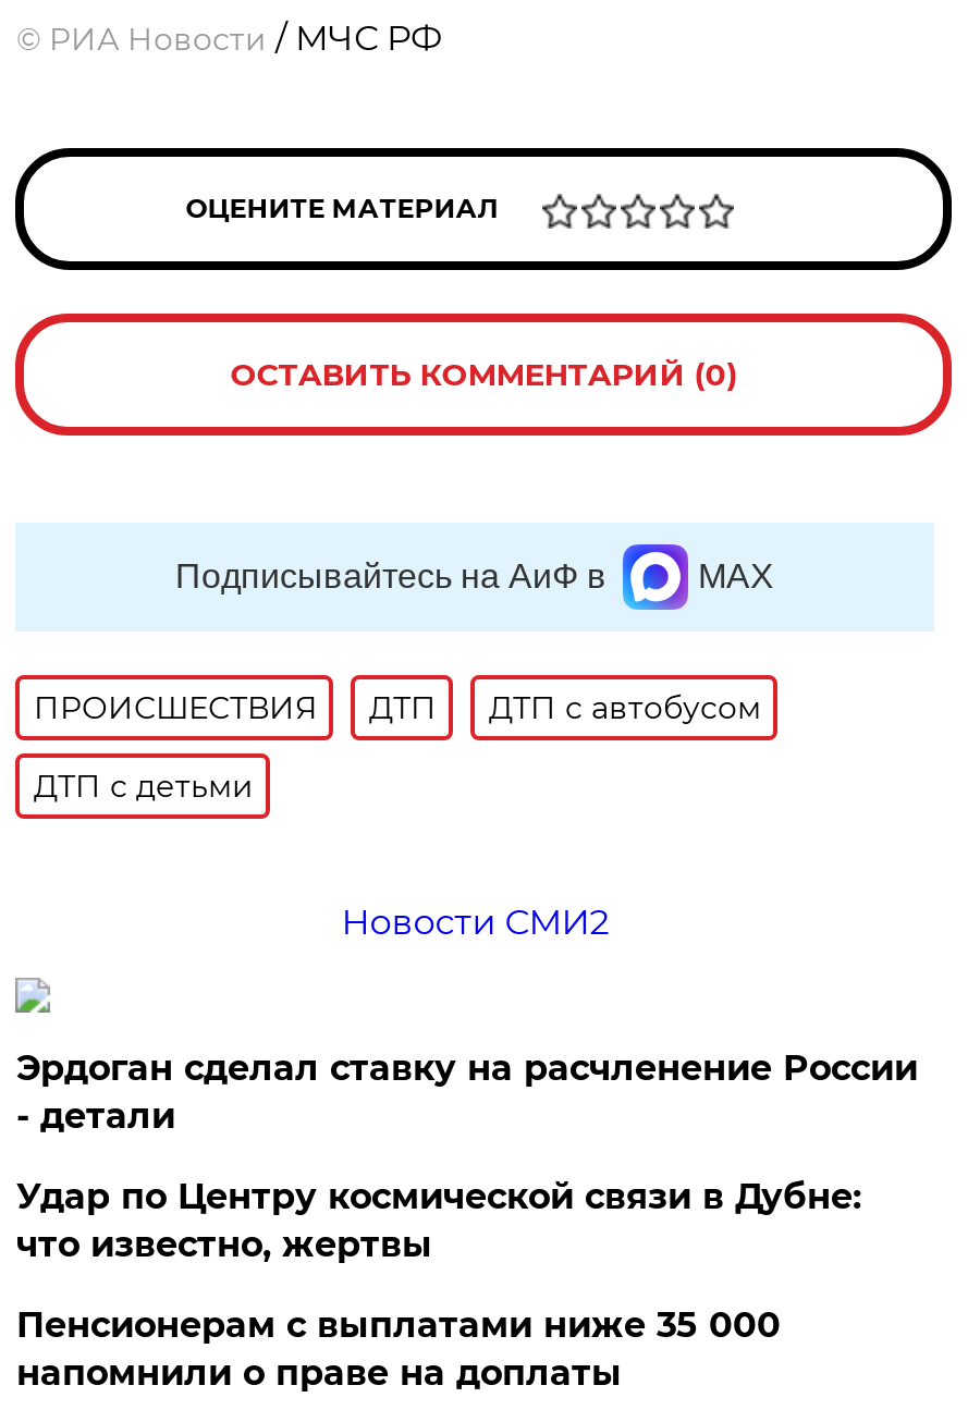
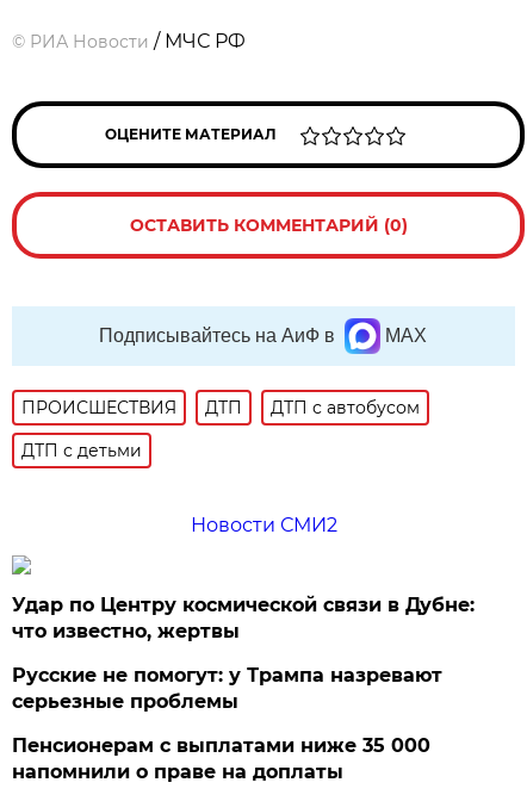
[16,1047,918,1137] Эрдоган сделал ставку на расчленение России | - детали -> none
moved [16,1176,861,1265] -> [12,594,475,642]: Удар по Центру космической связи в Дубне: | что известно, жертвы
none -> [12,664,443,713] Русские не помогут: у Трампа назревают | серьезные проблемы

